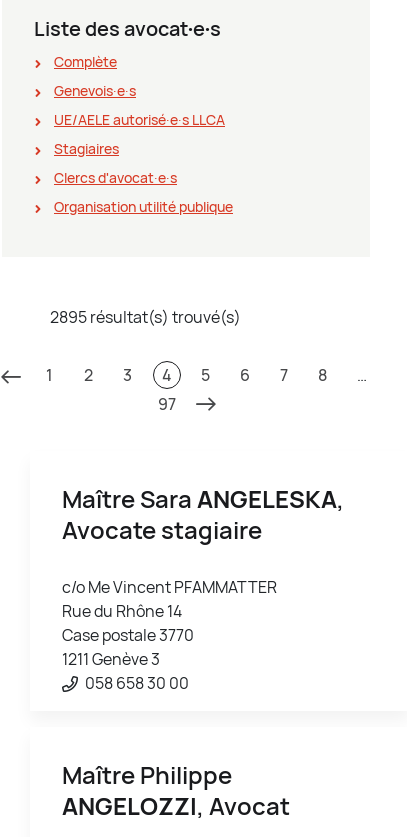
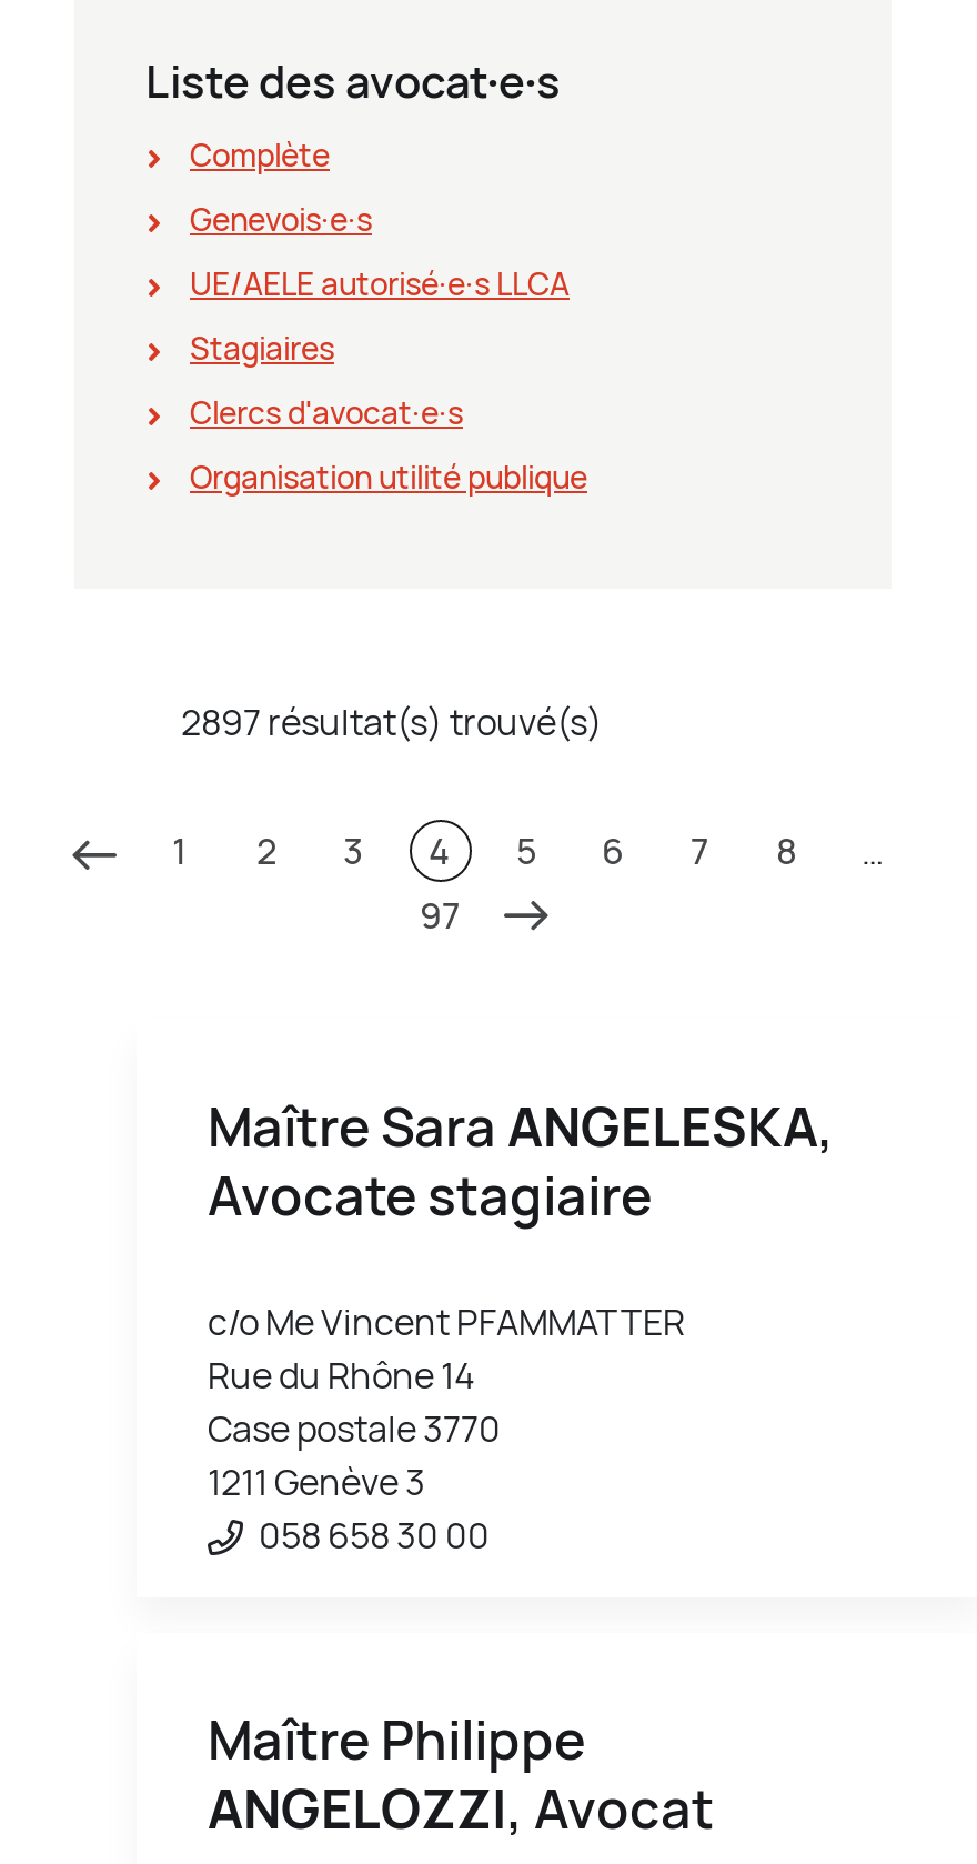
[50,306,241,328] 2895 résultat(s) trouvé(s) -> [181,697,603,746] 2897 résultat(s) trouvé(s)

